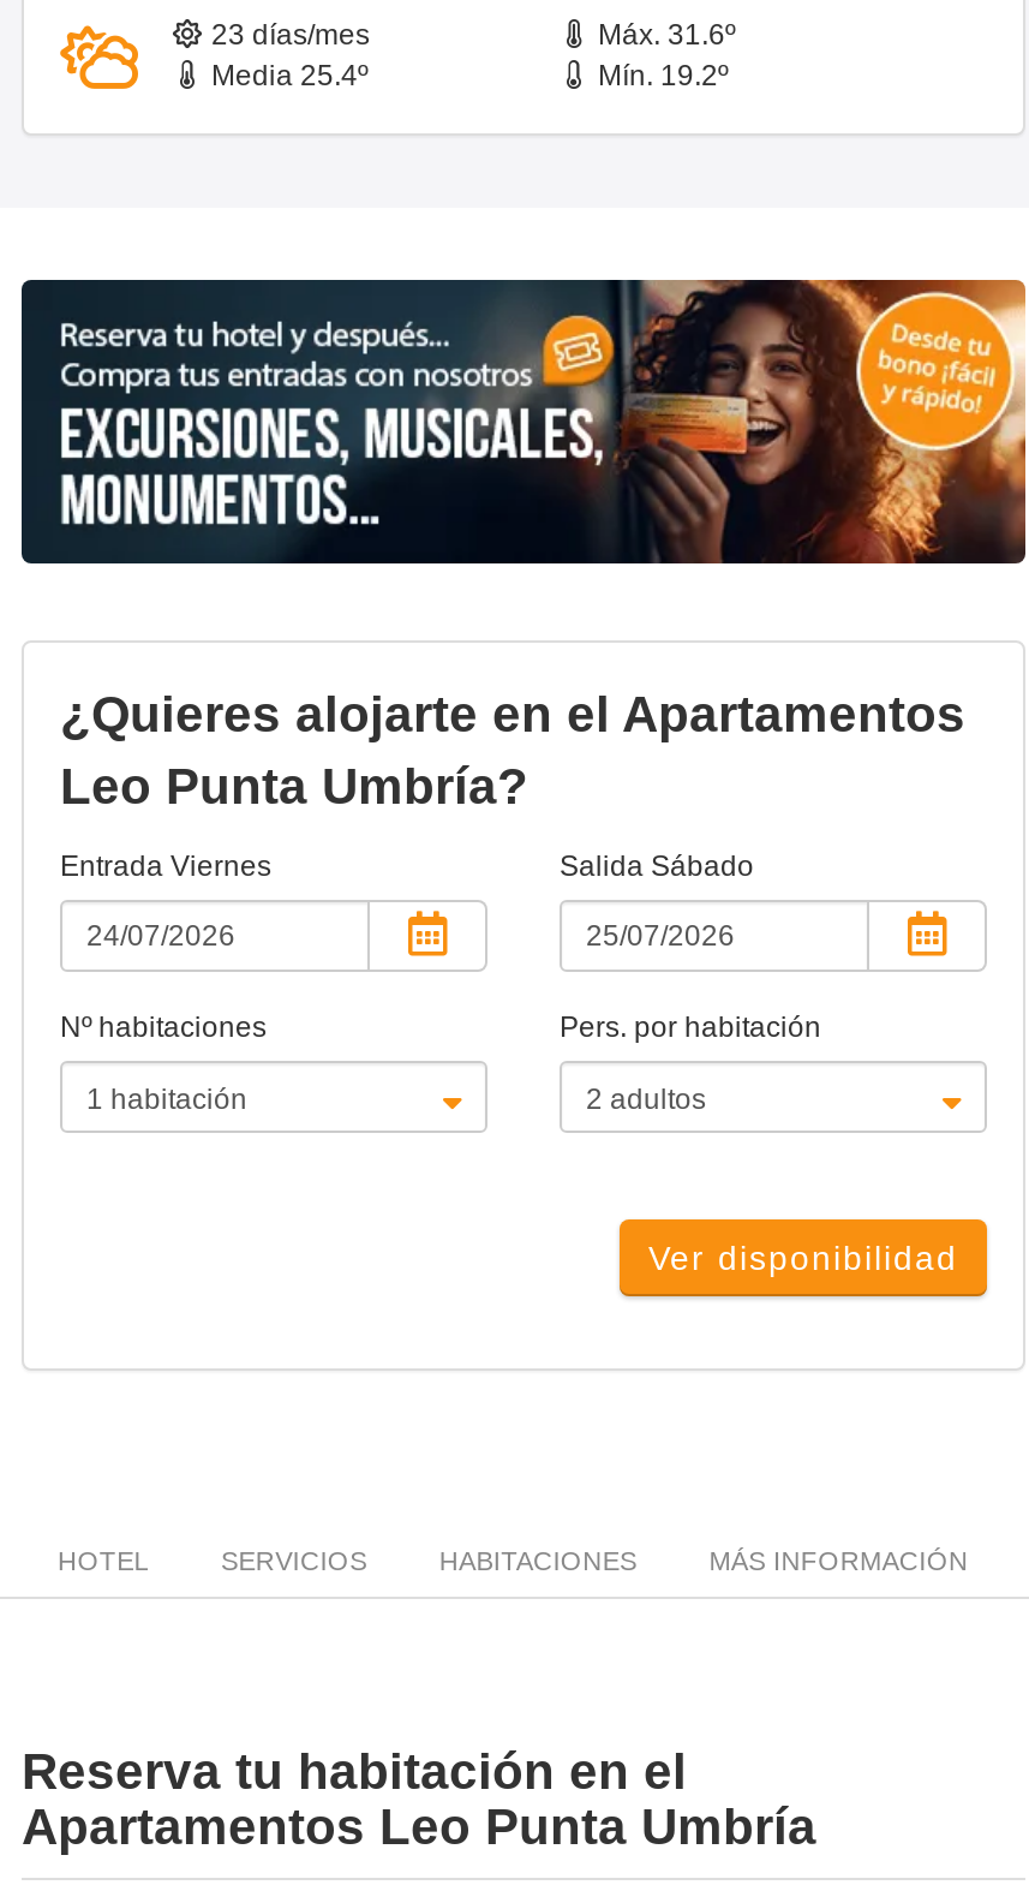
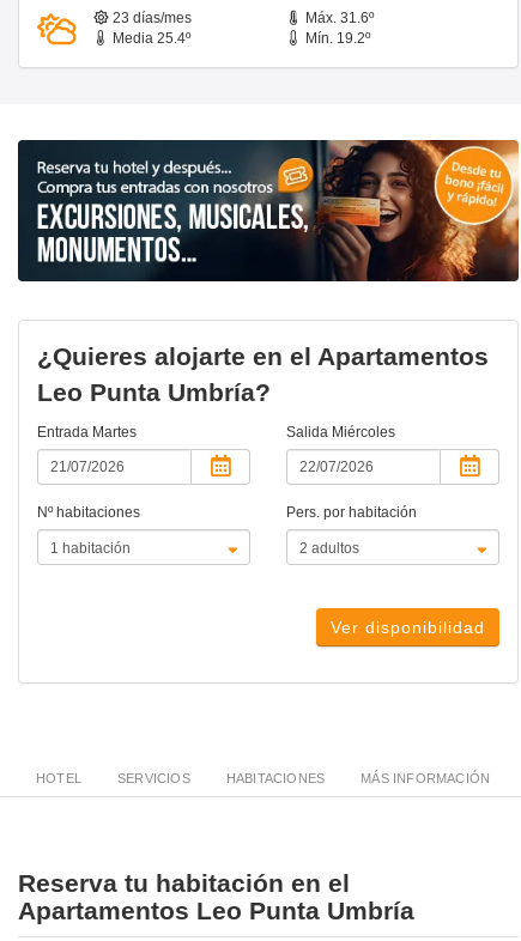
[60,850,271,883] Entrada Viernes -> [37,424,137,441] Entrada Martes
[560,850,754,883] Salida Sábado -> [286,424,395,441] Salida Miércoles

